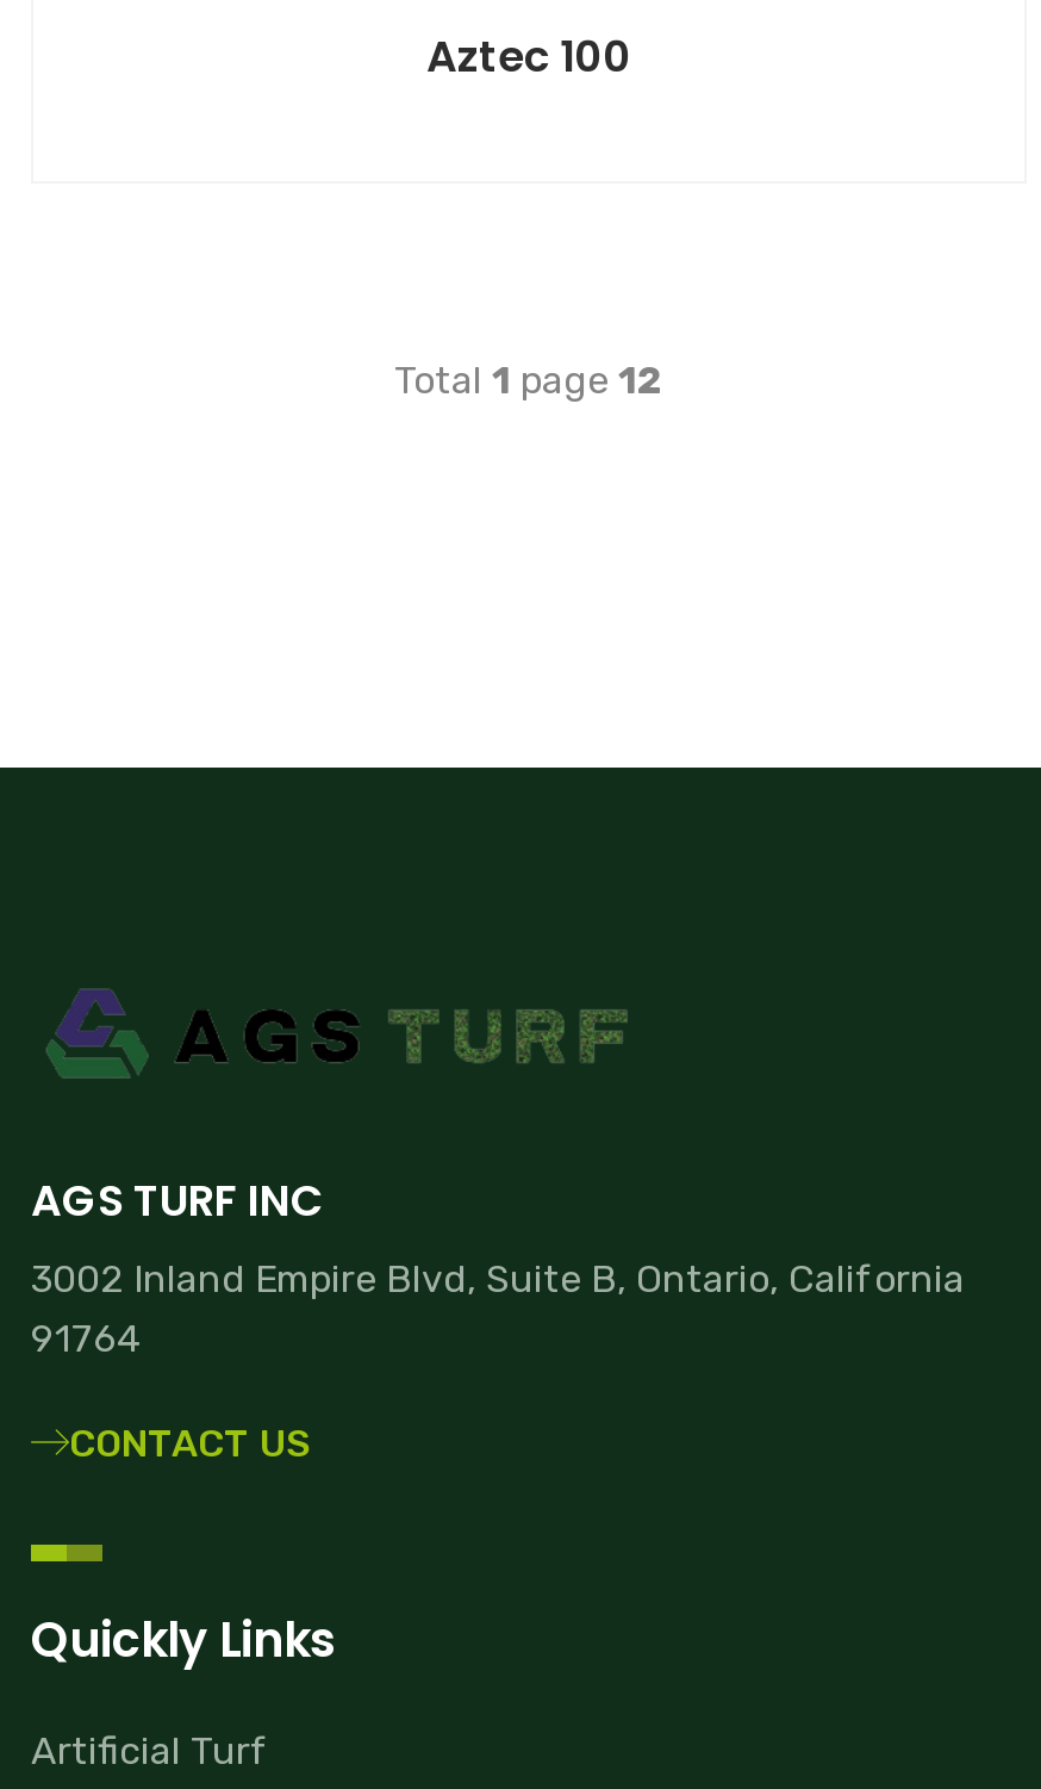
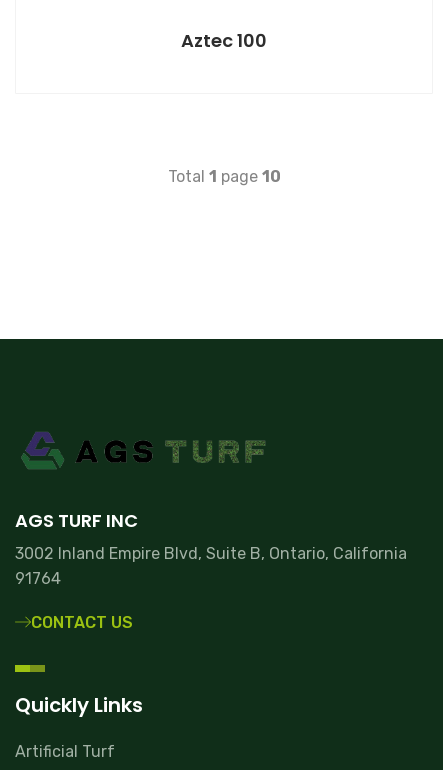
[394,357,663,402] Total 1 page 12 -> [167,167,280,186] Total 1 page 10

